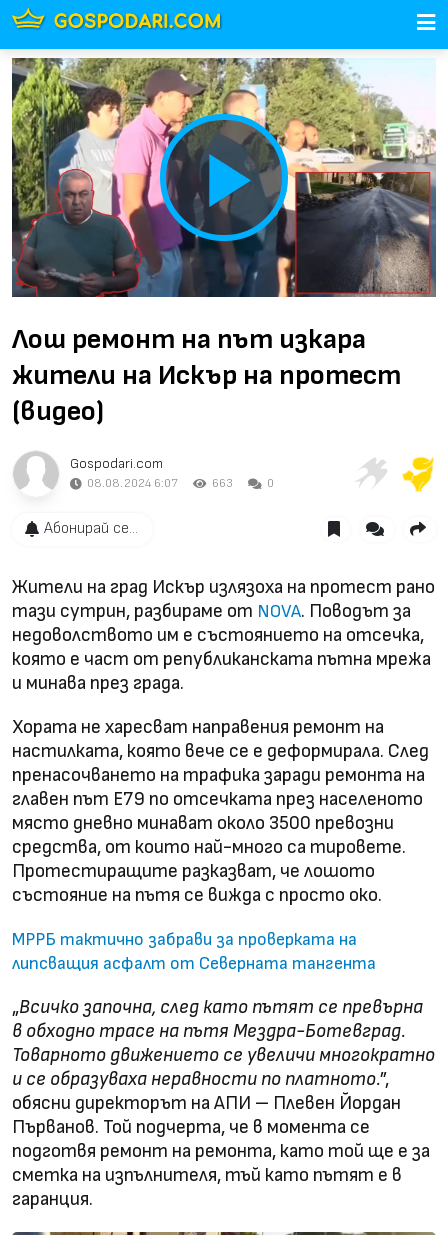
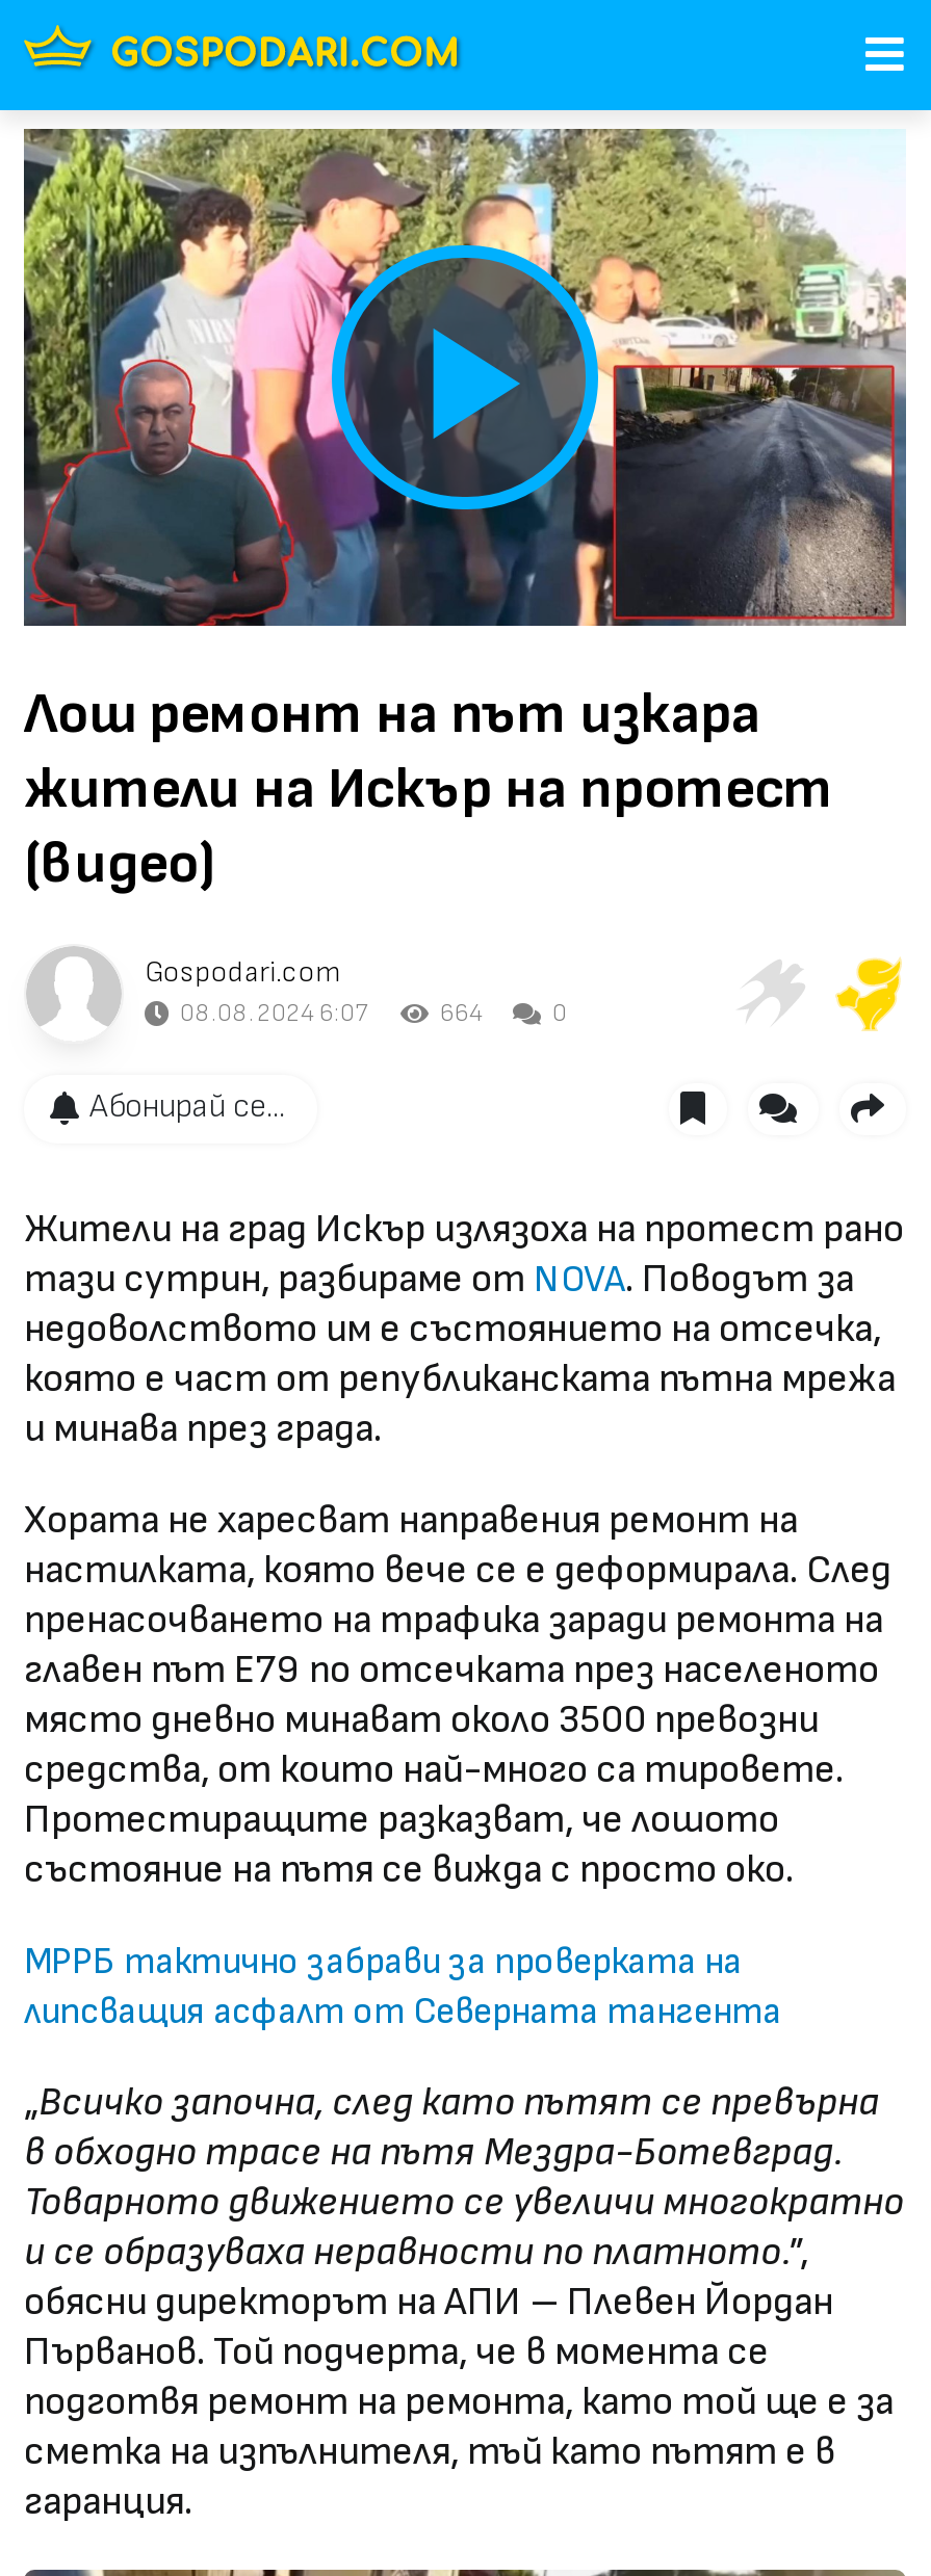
[212,475,233,490] 663 -> [440,997,482,1028] 664

